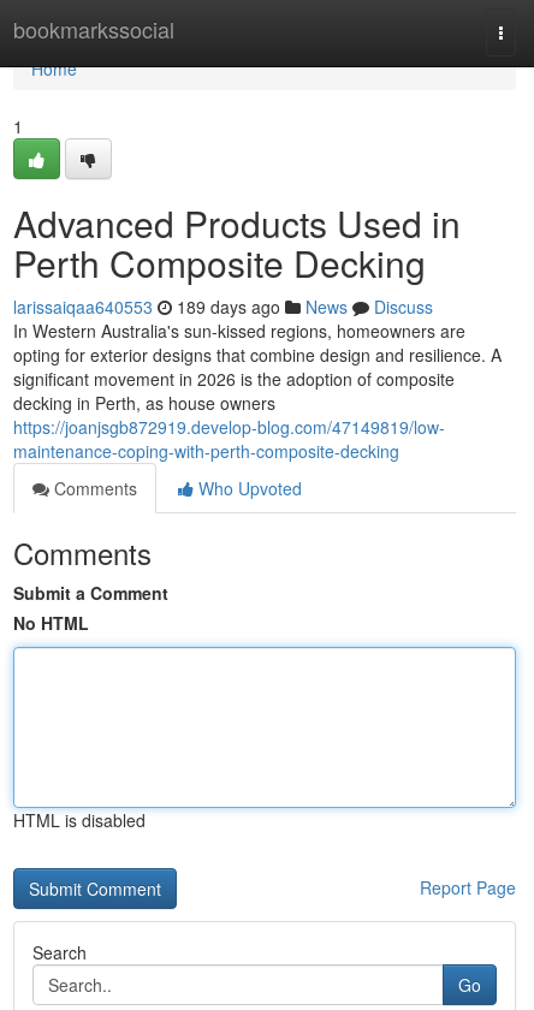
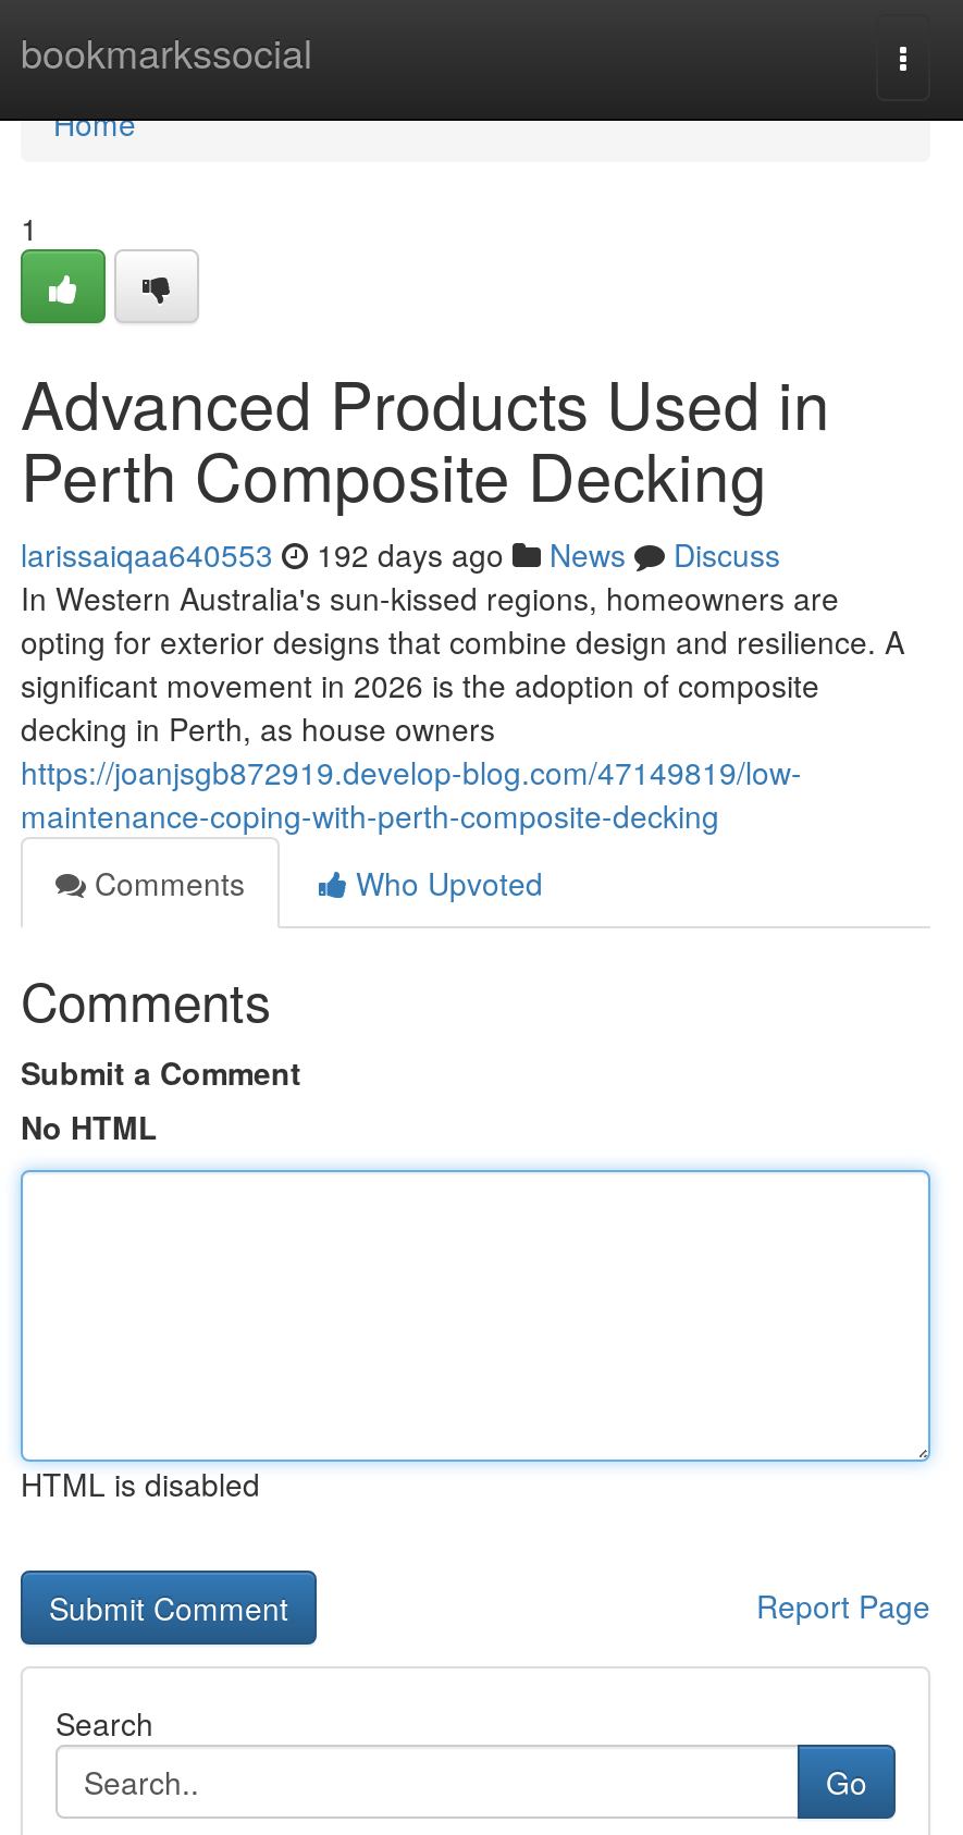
[13,295,433,319] larissaiqaa640553 189 days ago News Discuss -> [21,532,780,576] larissaiqaa640553 192 days ago News Discuss

